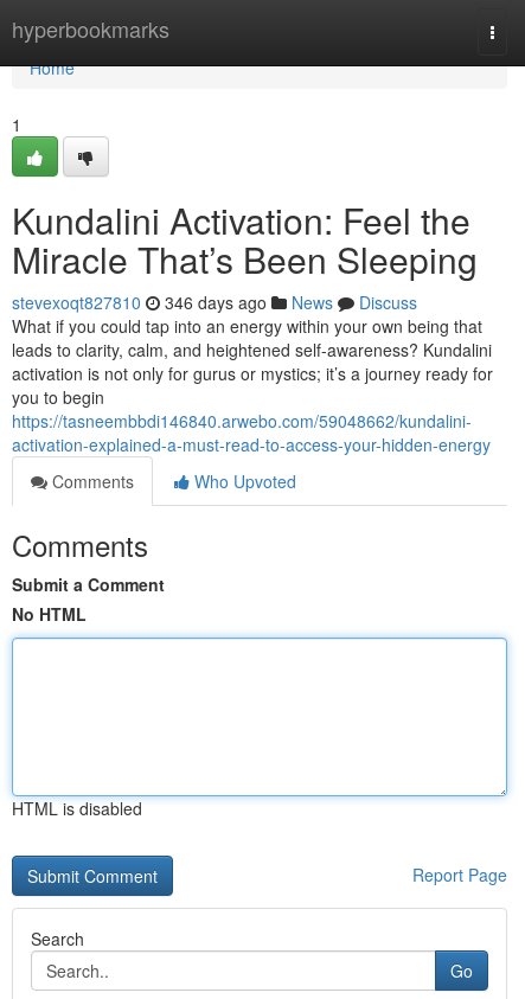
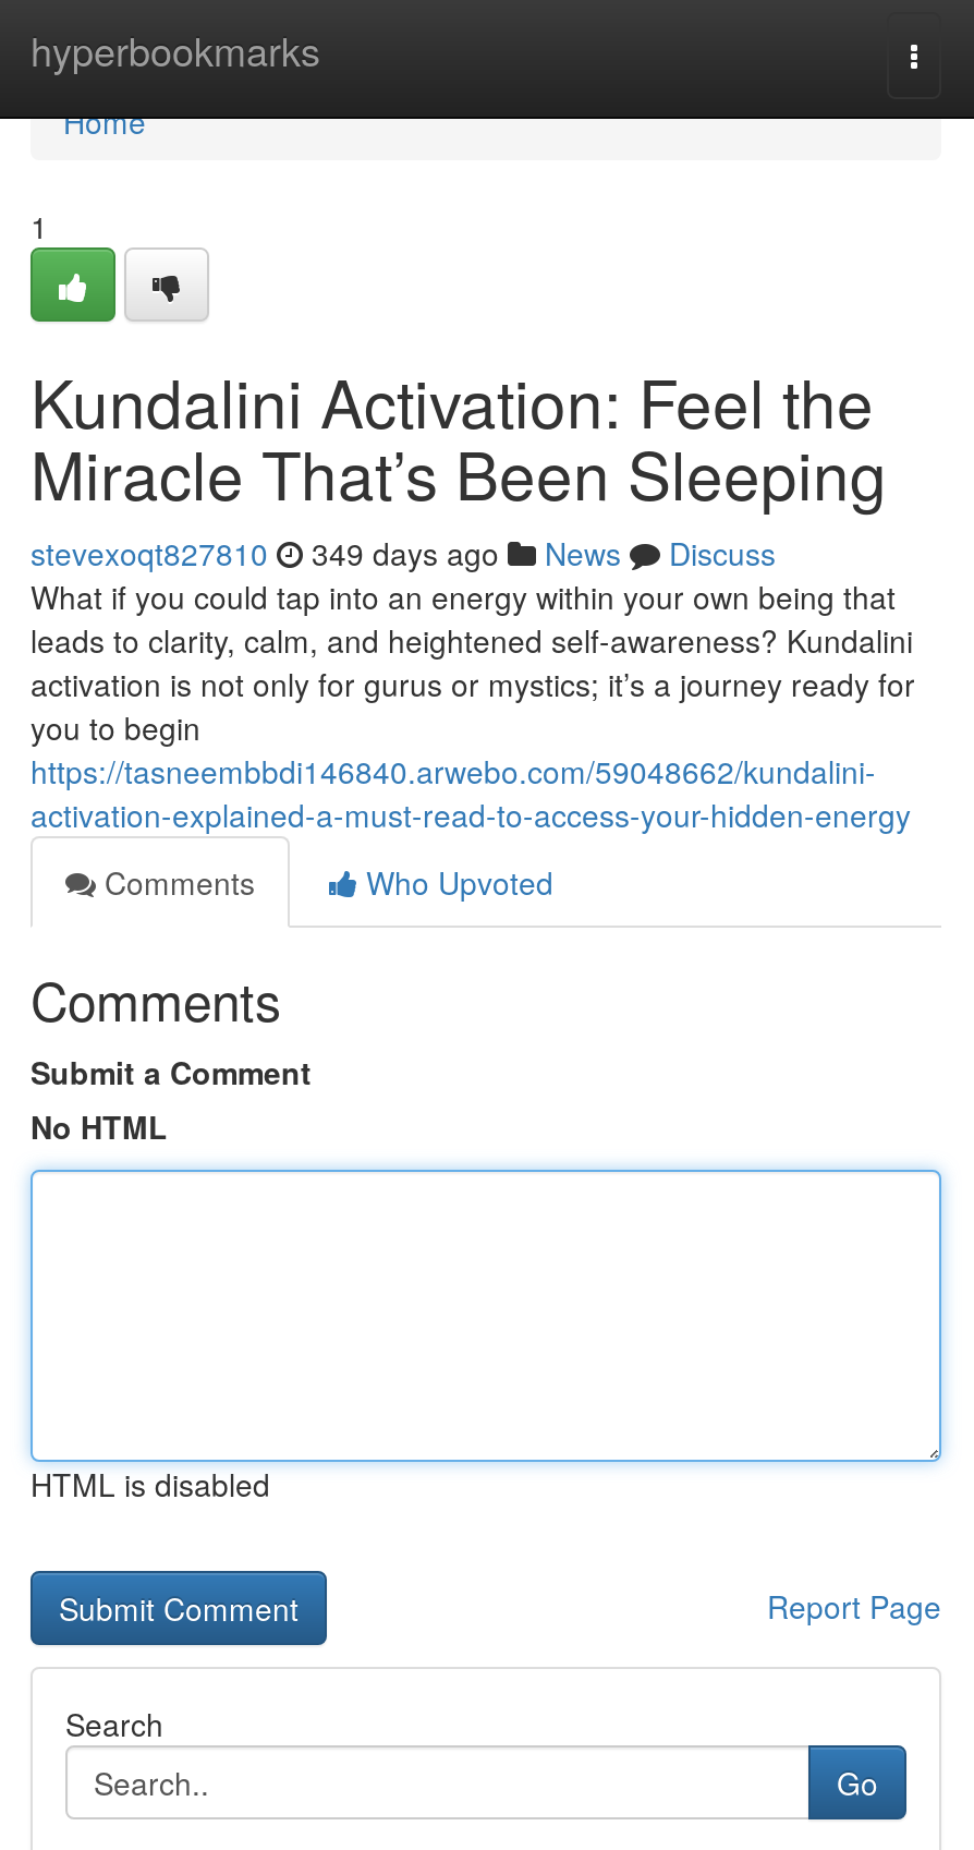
[12,290,417,314] stevexoqt827810 346 days ago News Discuss -> [31,531,776,575] stevexoqt827810 349 days ago News Discuss

